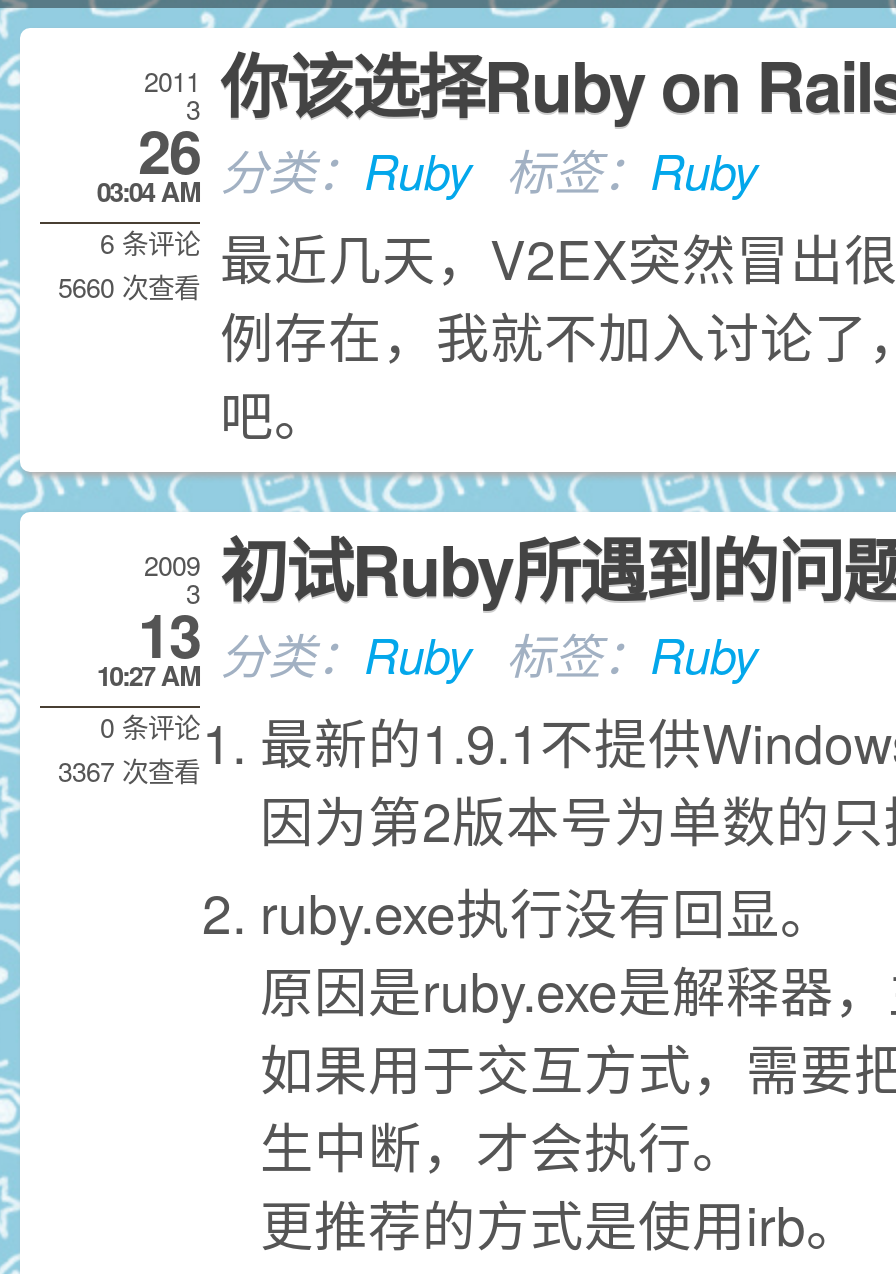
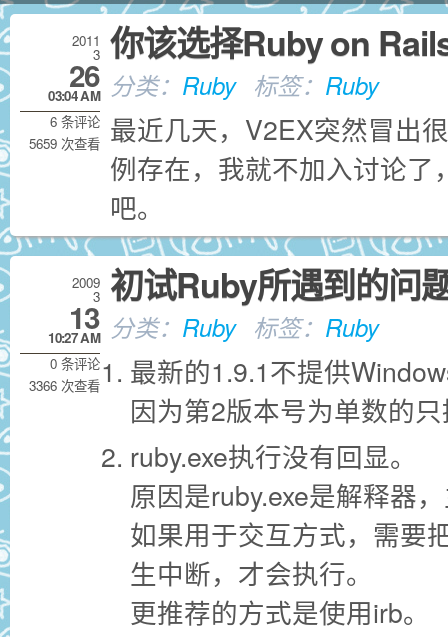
[58,268,200,306] 5660 次查看 -> [29,134,100,153] 5659 次查看
[58,752,200,790] 3367 次查看 -> [29,376,100,395] 3366 次查看

